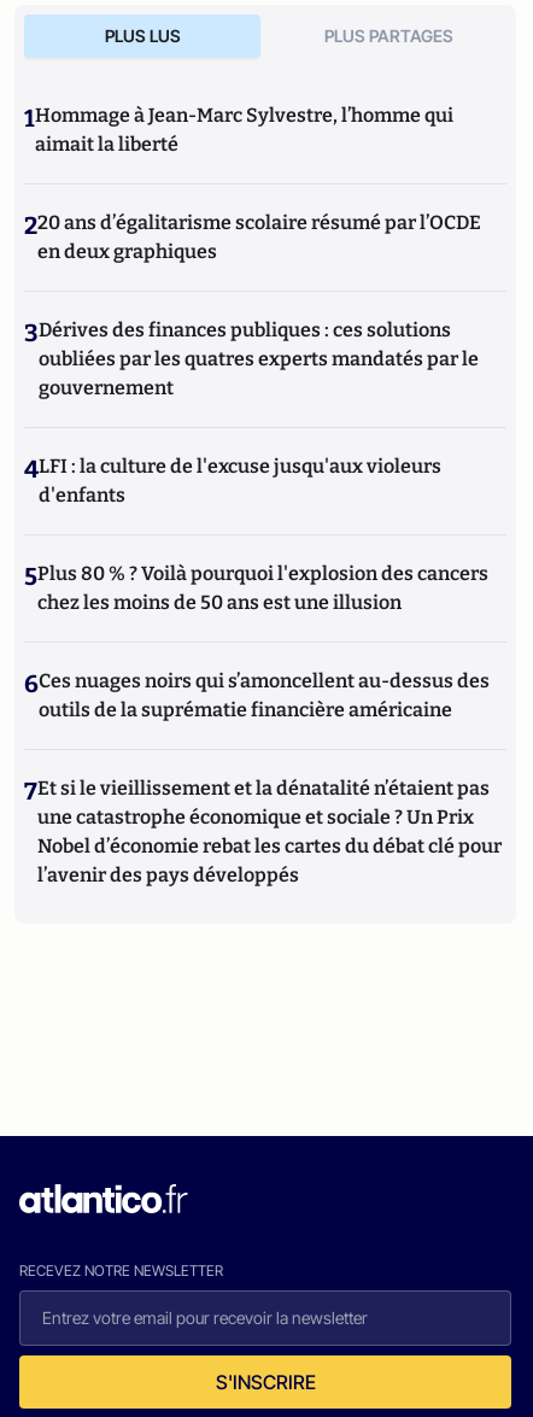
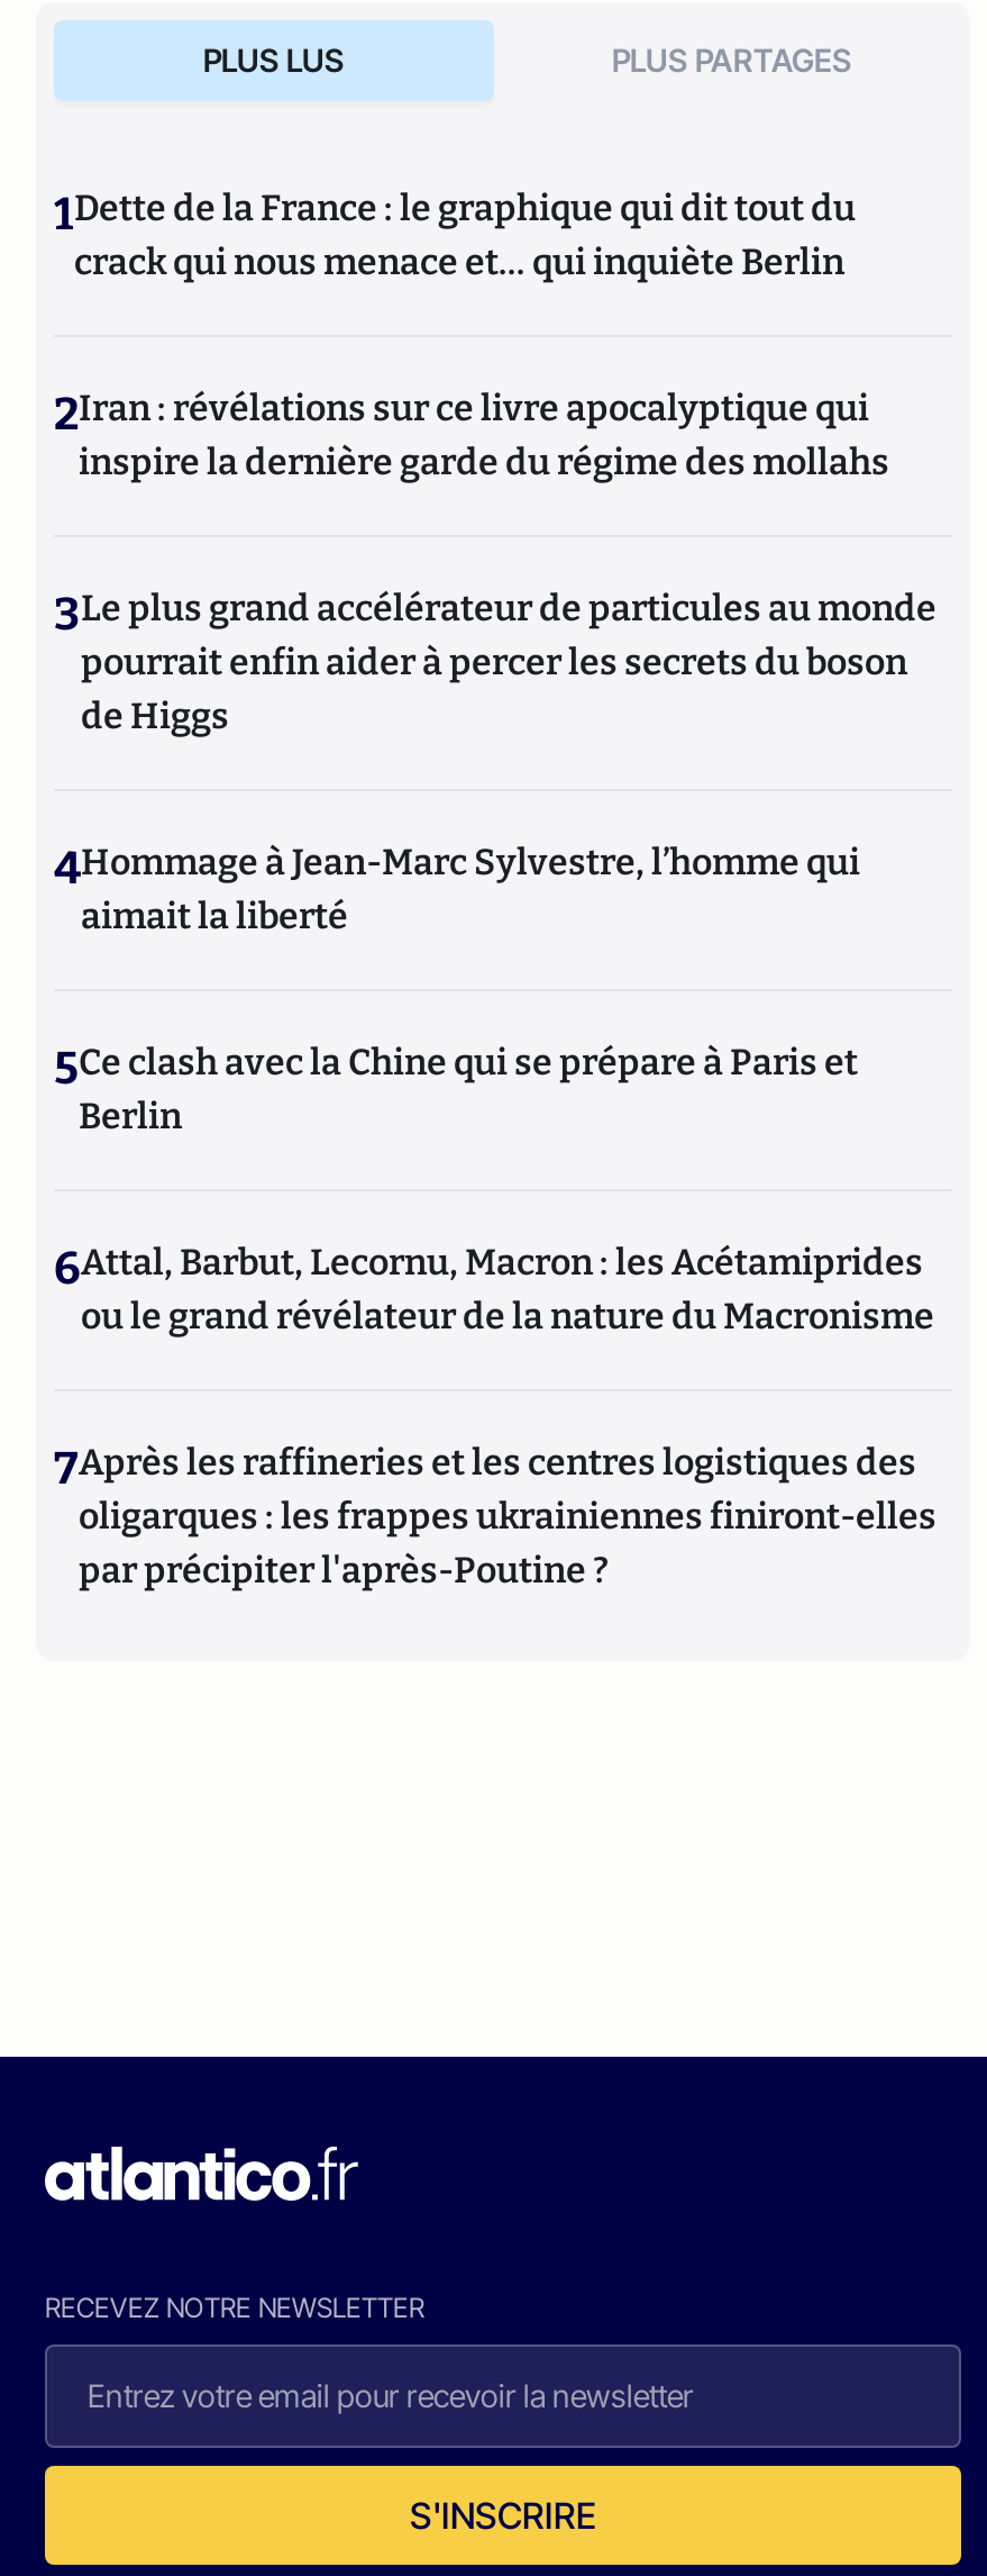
[24,104,453,133] 1Hommage à Jean-Marc Sylvestre, l’homme qui -> [54,187,936,895] 1Dette de la France : le graphique qui dit tout du | crack qui nous menace et… qui inquiète Berlin | 2Iran : révélations sur ce livre apocalyptique qui | inspire la dernière garde du régime des mollahs | 3Le plus grand accélérateur de particules au monde | pourrait enfin aider à percer les secrets du boson | de Higgs | 4Hommage à Jean-Marc Sylvestre, l’homme qui
moved [35,133,178,156] -> [81,895,348,937]: aimait la liberté
[24,211,502,886] 220 ans d’égalitarisme scolaire résumé par l’OCDE | en deux graphiques | 3Dérives des finances publiques : ces solutions | oubliées par les quatres experts mandatés par le | gouvernement | 4LFI : la culture de l'excuse jusqu'aux violeurs | d'enfants | 5Plus 80 % ? Voilà pourquoi l'explosion des cancers | chez les moins de 50 ans est une illusion | 6Ces nuages noirs qui s’amoncellent au-dessus des | outils de la suprématie financière américaine | 7Et si le vieillissement et la dénatalité n’étaient pas | une catastrophe économique et sociale ? Un Prix | Nobel d’économie rebat les cartes du débat clé pour | l’avenir des pays développés -> [54,1041,936,1591] 5Ce clash avec la Chine qui se prépare à Paris et | Berlin | 6Attal, Barbut, Lecornu, Macron : les Acétamiprides | ou le grand révélateur de la nature du Macronisme | 7Après les raffineries et les centres logistiques des | oligarques : les frappes ukrainiennes finiront-elles | par précipiter l'après-Poutine ?

